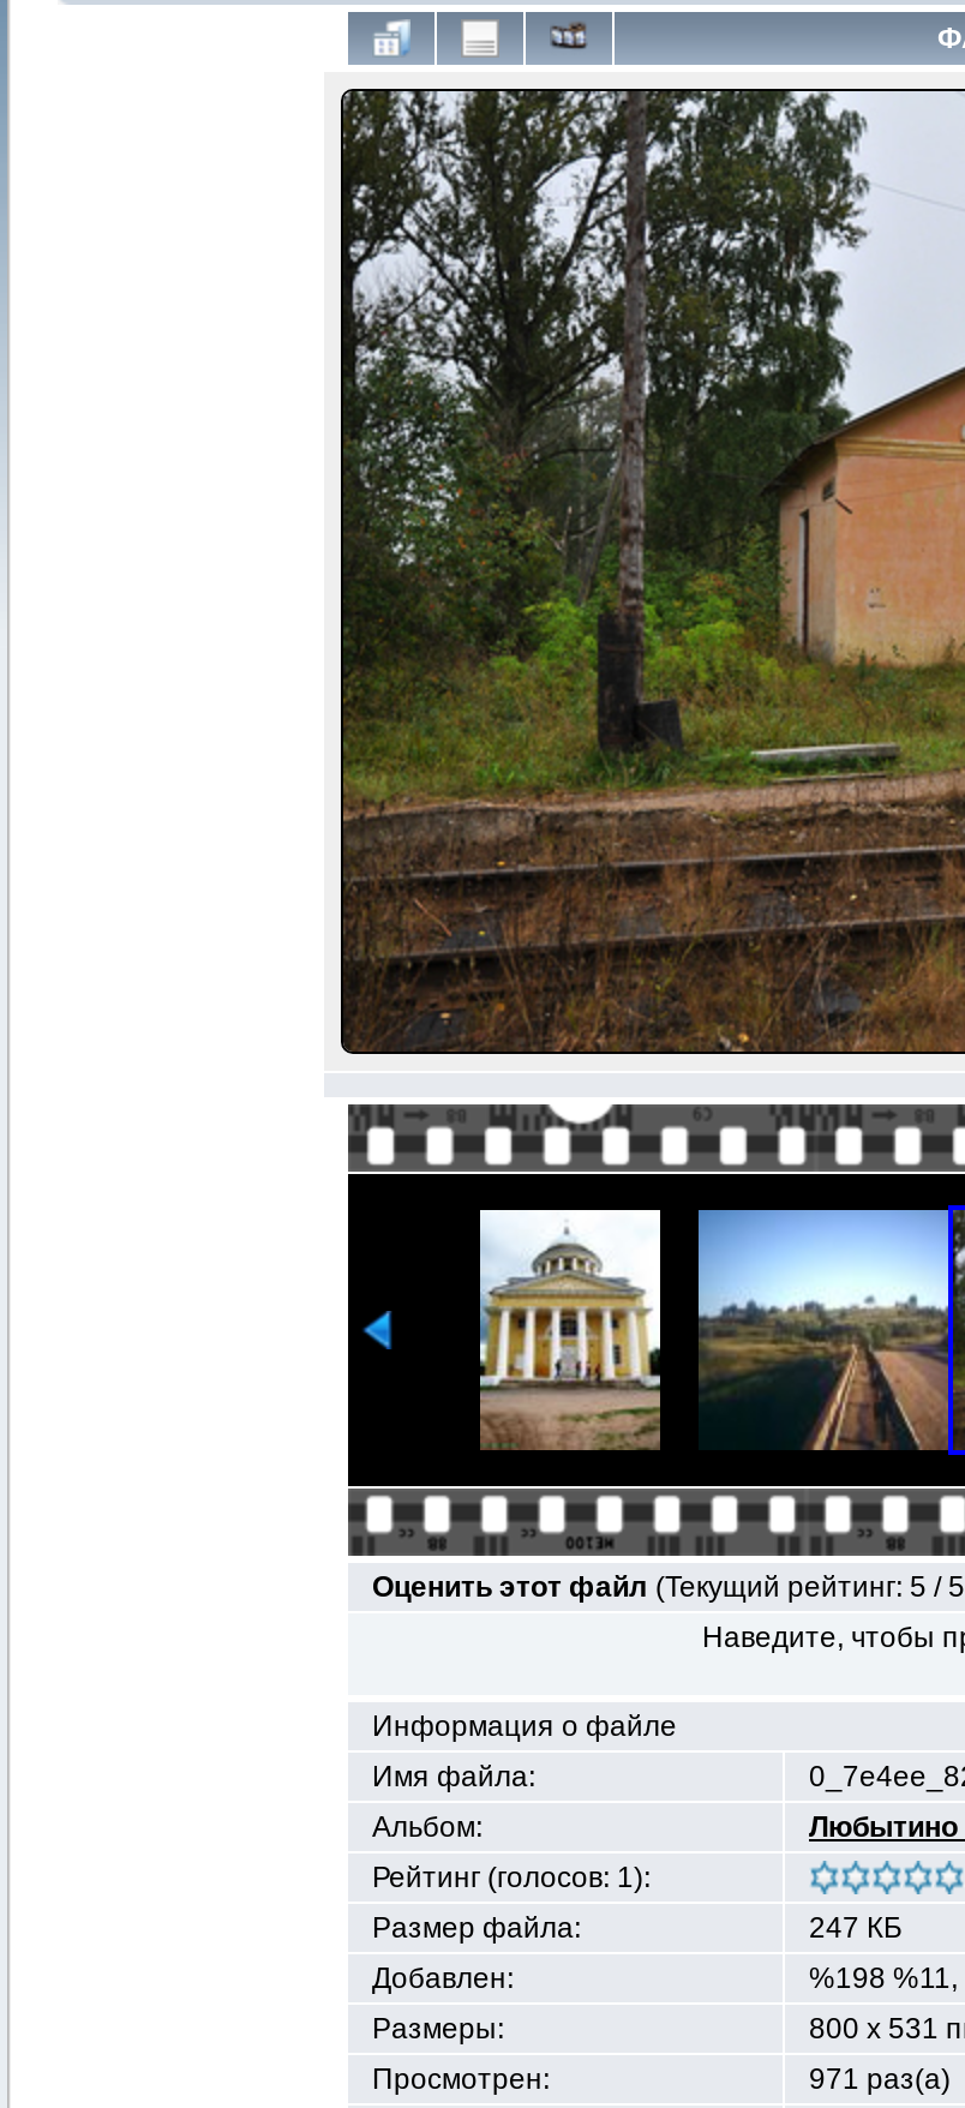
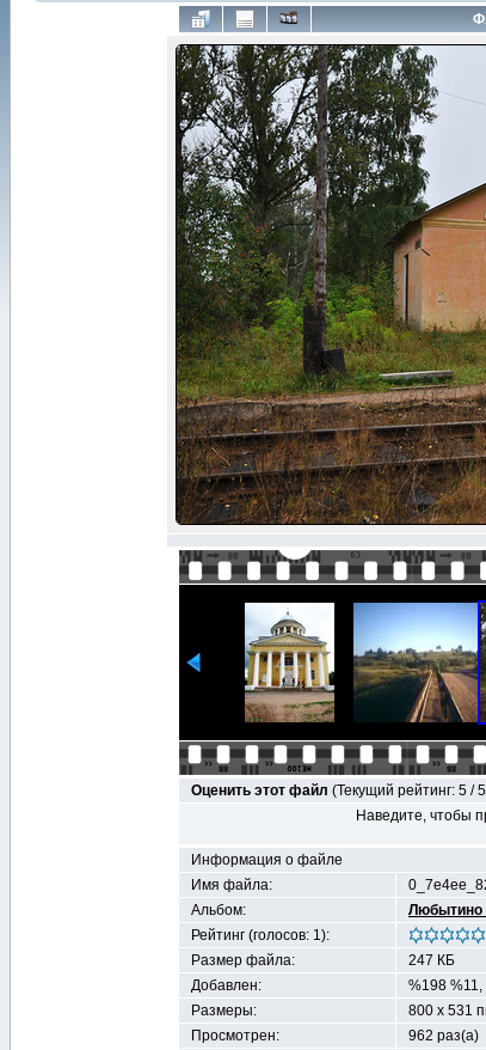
[809,2062,951,2096] 971 раз(а) -> [408,1027,479,1044] 962 раз(а)

